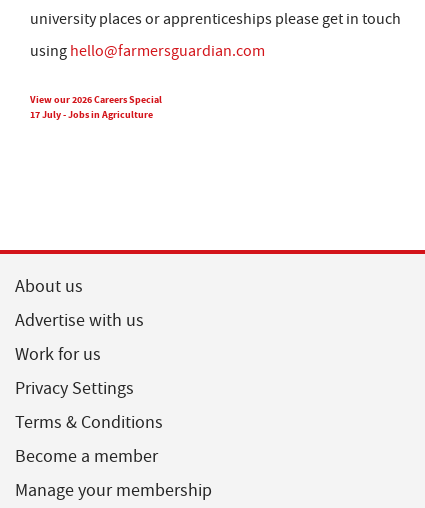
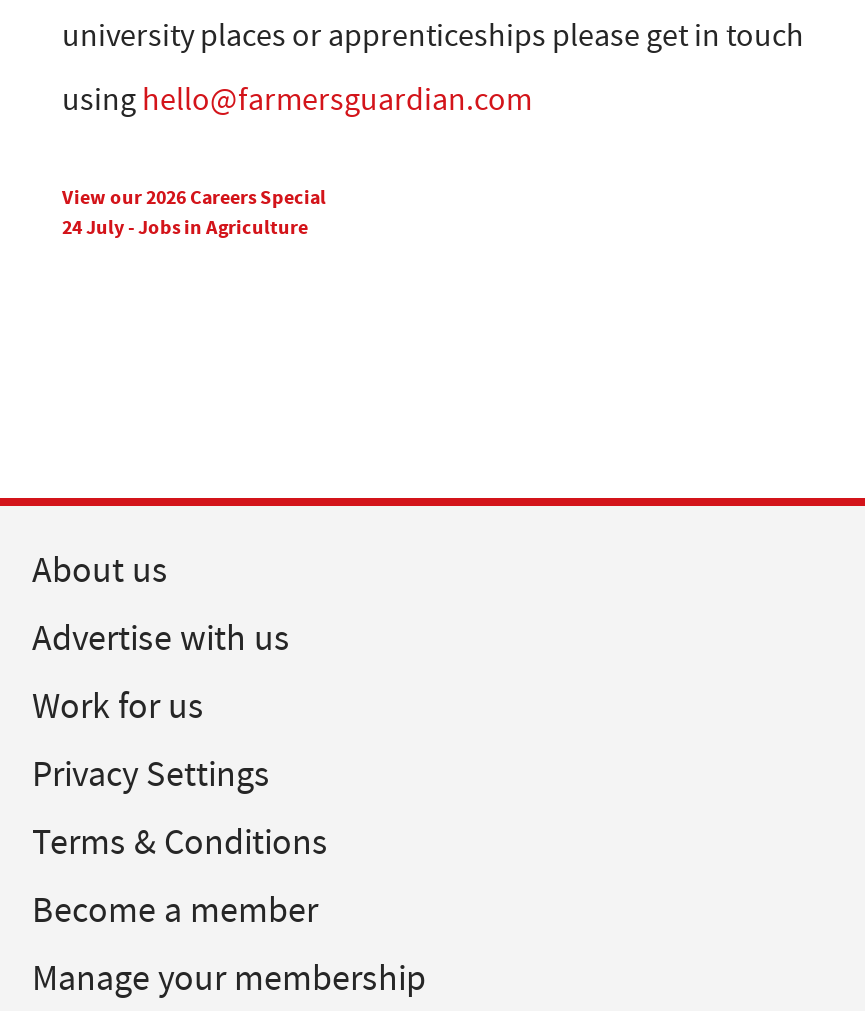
[30,108,153,121] 17 July - Jobs in Agriculture -> [62,214,308,240] 24 July - Jobs in Agriculture

